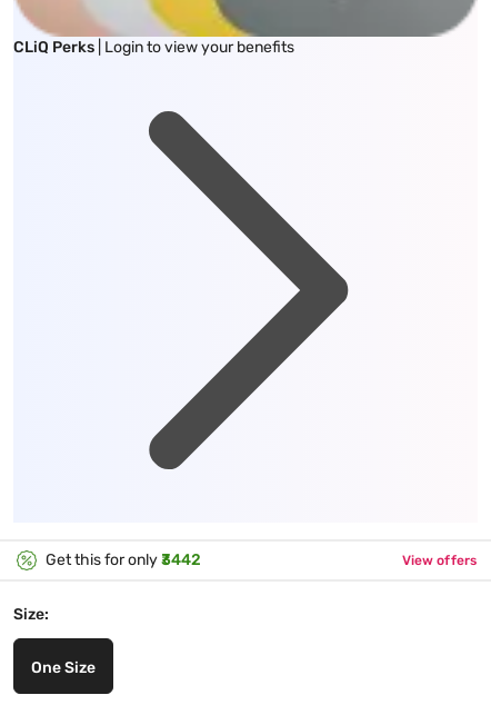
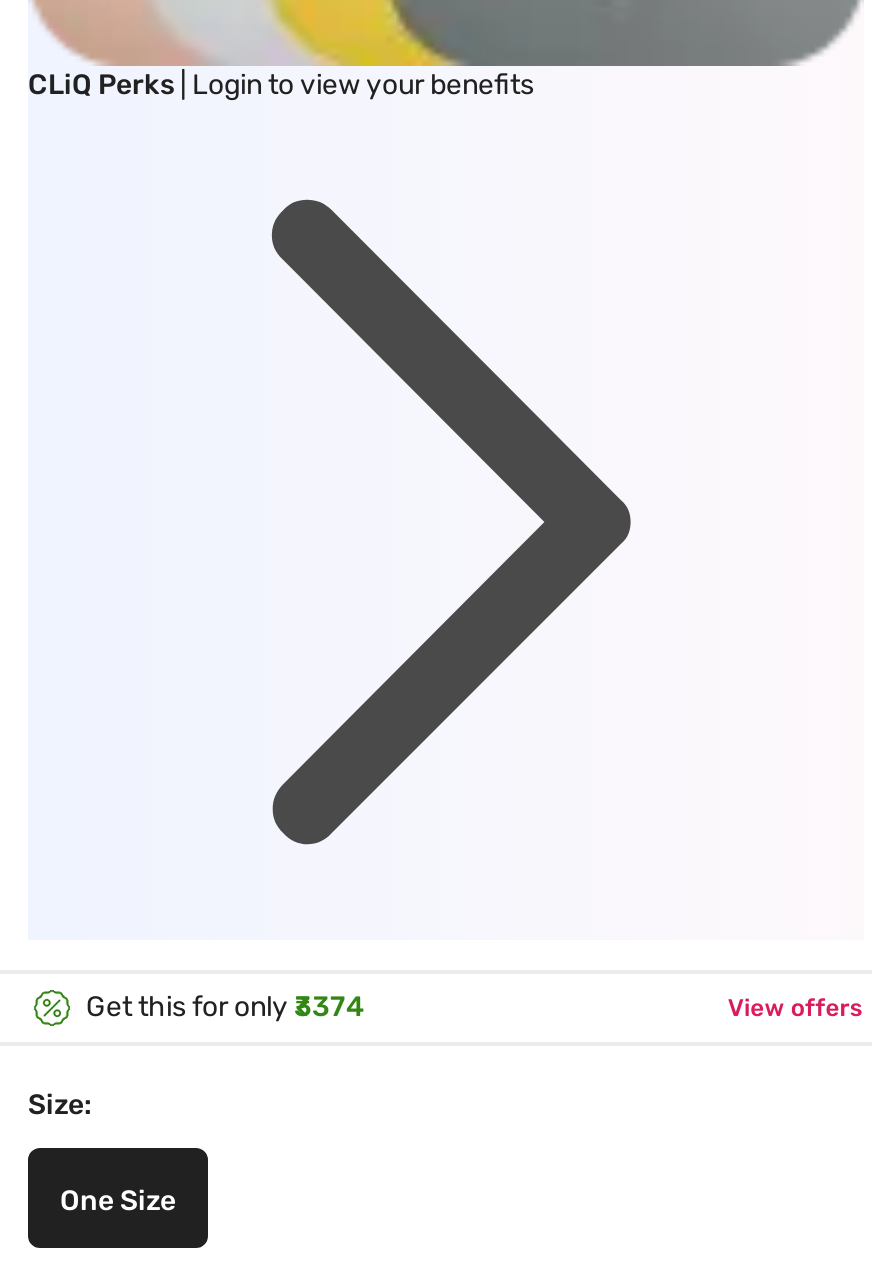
[46,551,201,569] Get this for only ₹3442 -> [86,990,364,1024] Get this for only ₹3374

